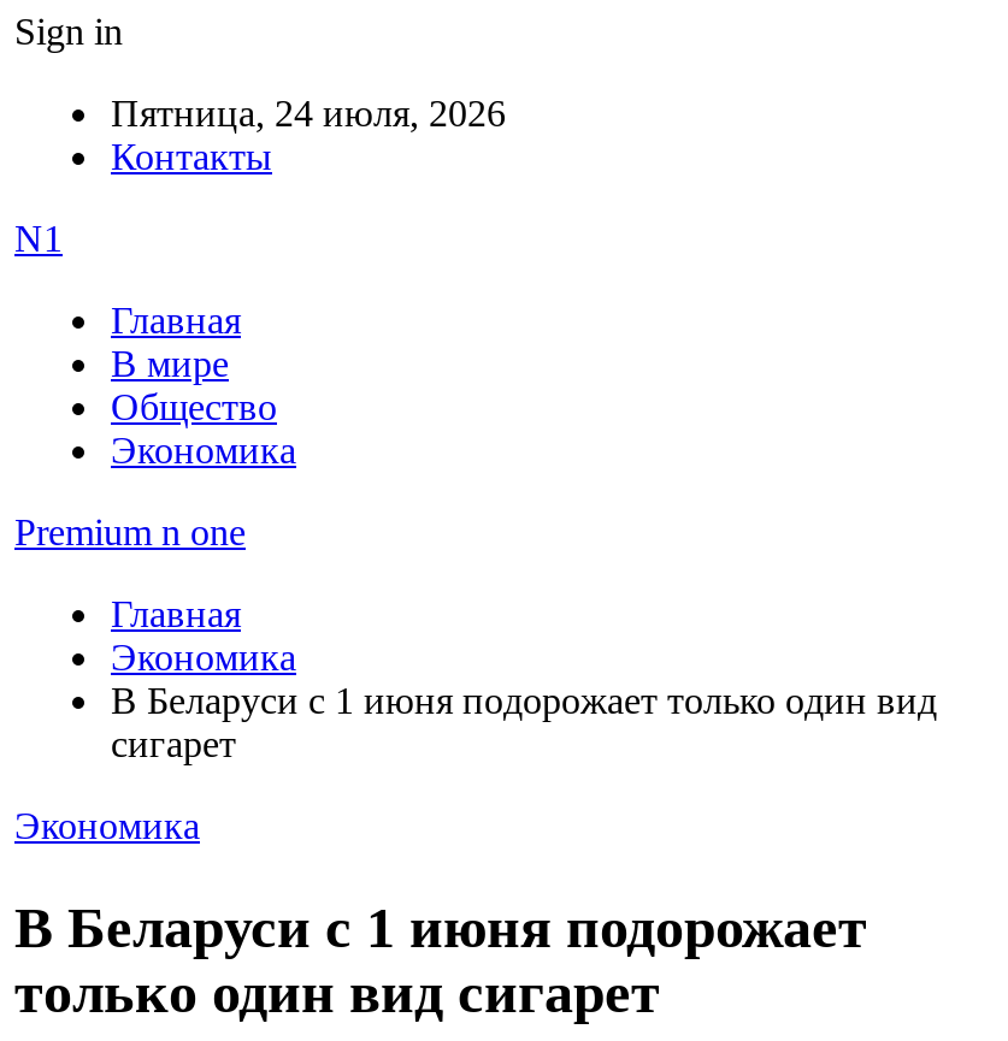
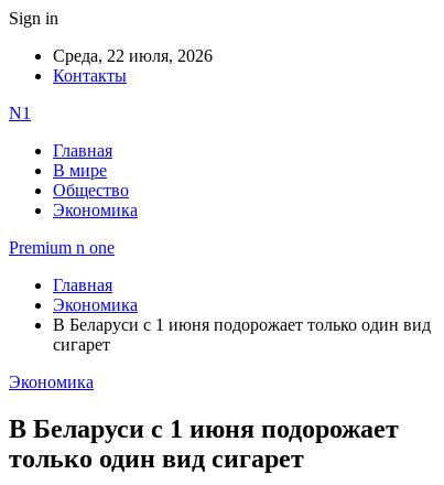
[111,93,506,134] Пятница, 24 июля, 2026 -> [53,46,213,65] Среда, 22 июля, 2026

